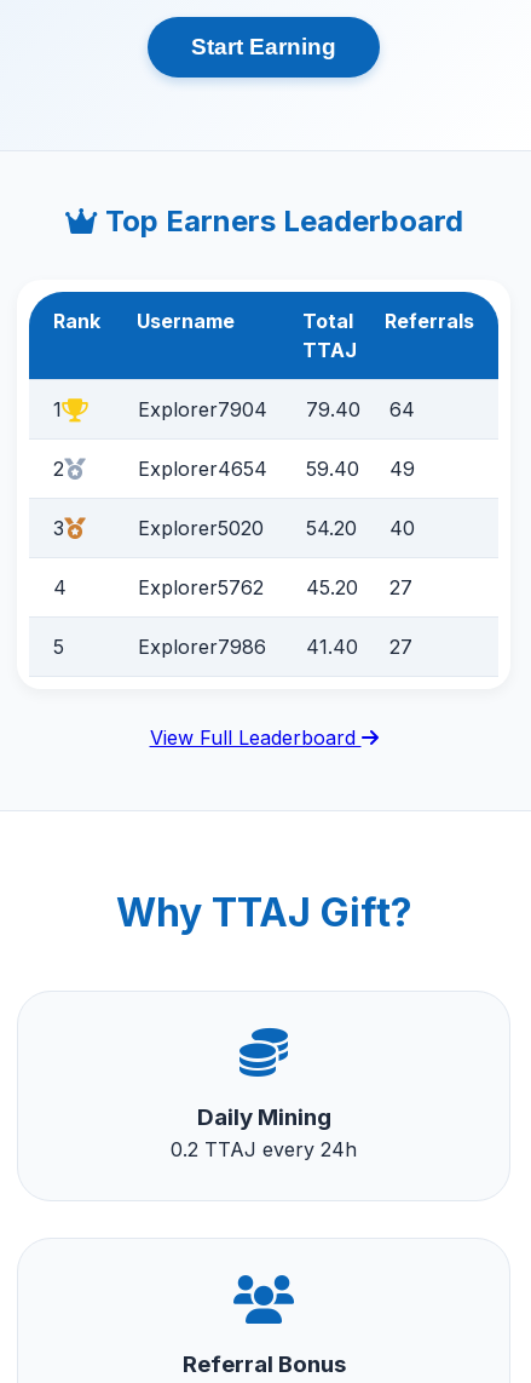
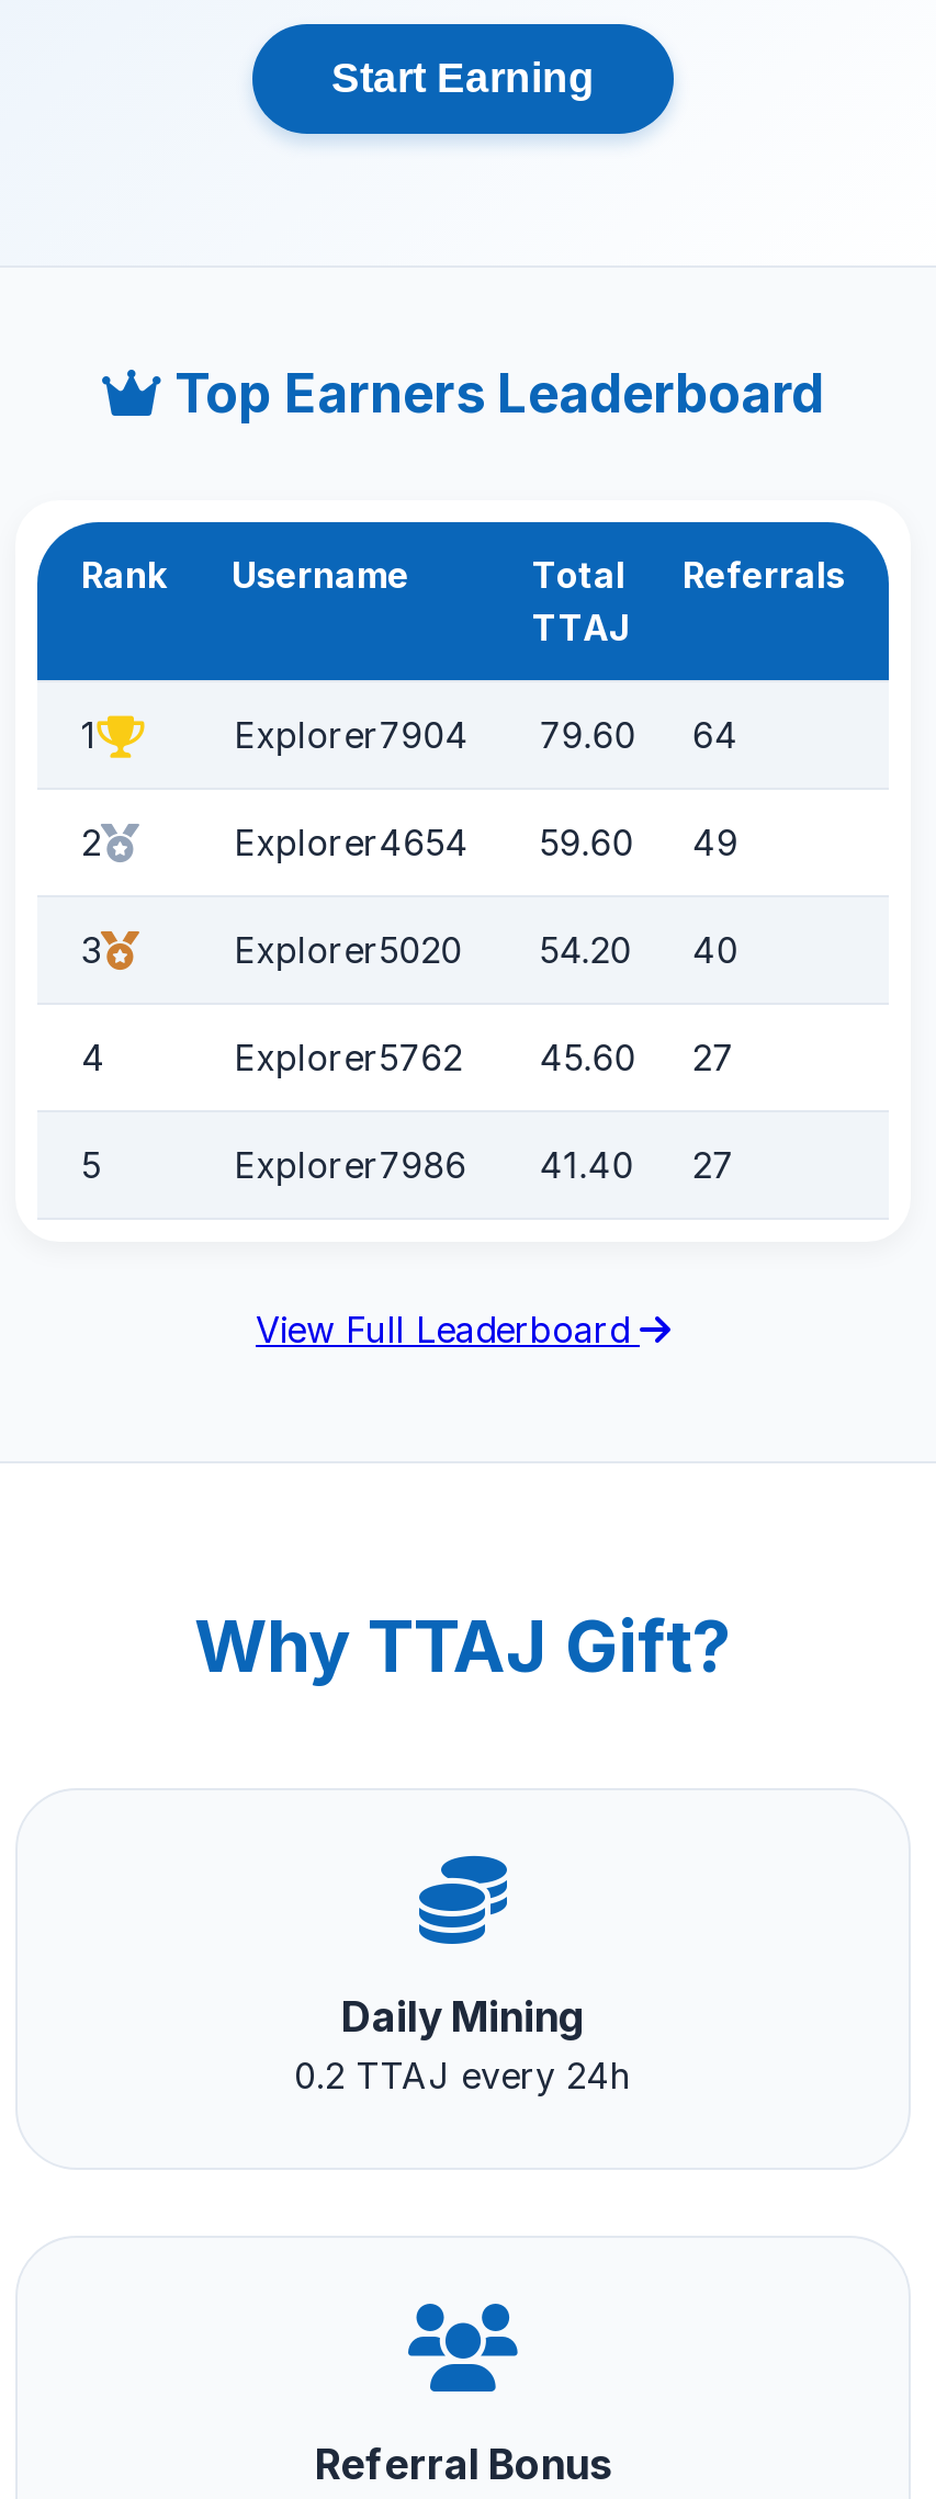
[137,397,415,421] Explorer7904 79.40 64 -> [234,713,738,757] Explorer7904 79.60 64
[137,457,415,481] Explorer4654 59.40 49 -> [234,821,738,864] Explorer4654 59.60 49
[137,575,413,599] Explorer5762 45.20 27 -> [234,1036,734,1079] Explorer5762 45.60 27

